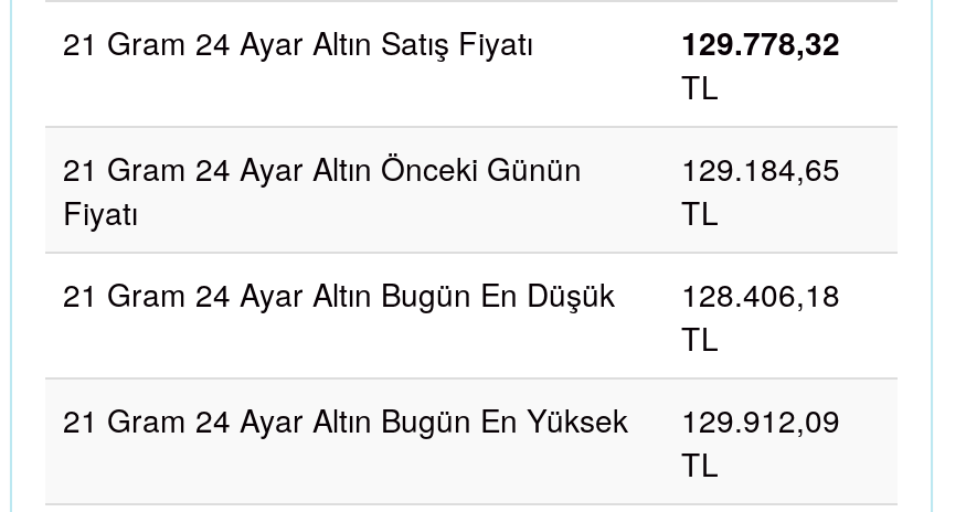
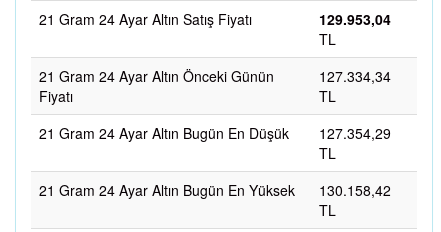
[681,20,840,64] 129.778,32 -> [319,9,391,29] 129.953,04
[681,146,840,190] 129.184,65 -> [319,66,391,86] 127.334,34
[63,271,840,316] 21 Gram 24 Ayar Altın Bugün En Düşük 128.406,18 -> [39,123,391,143] 21 Gram 24 Ayar Altın Bugün En Düşük 127.354,29
[63,397,840,441] 21 Gram 24 Ayar Altın Bugün En Yüksek 129.912,09 -> [39,180,391,200] 21 Gram 24 Ayar Altın Bugün En Yüksek 130.158,42

